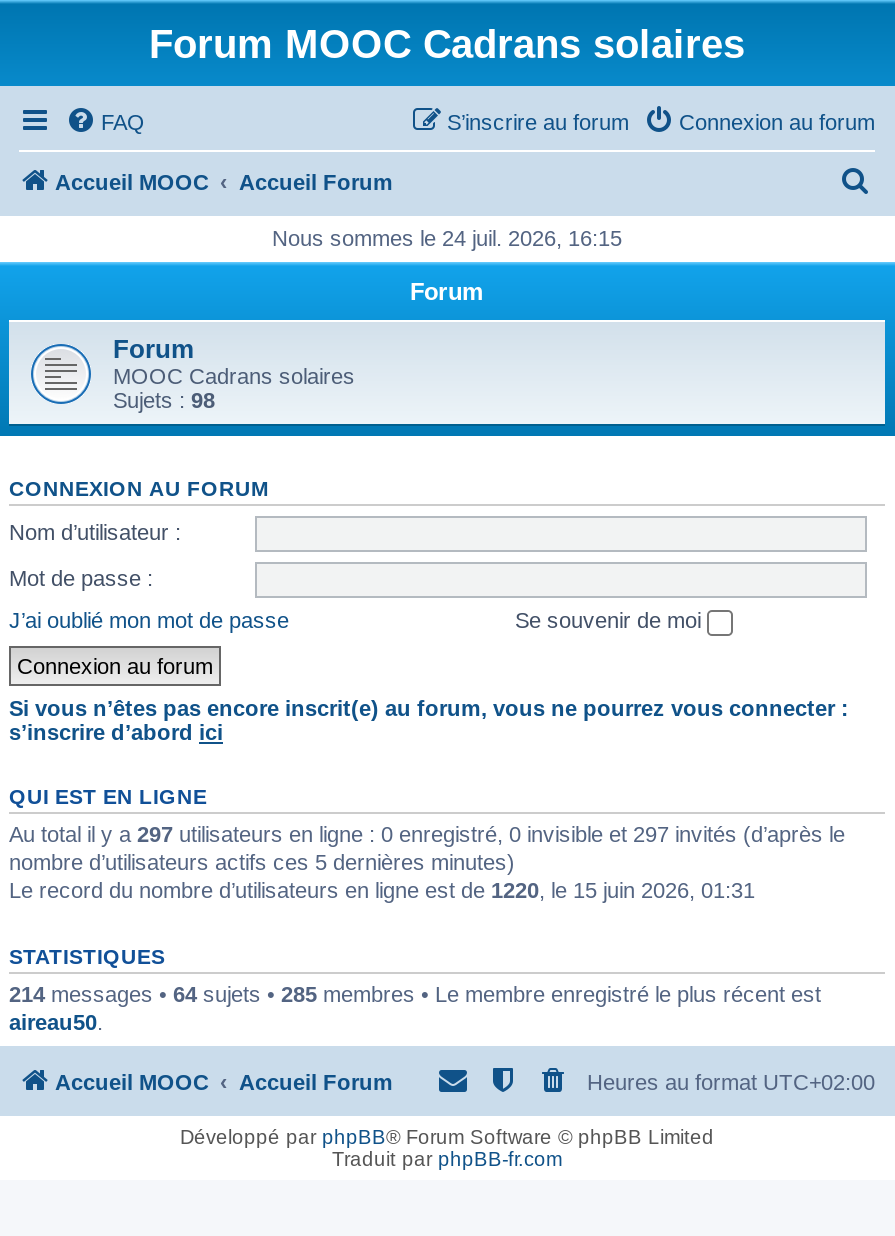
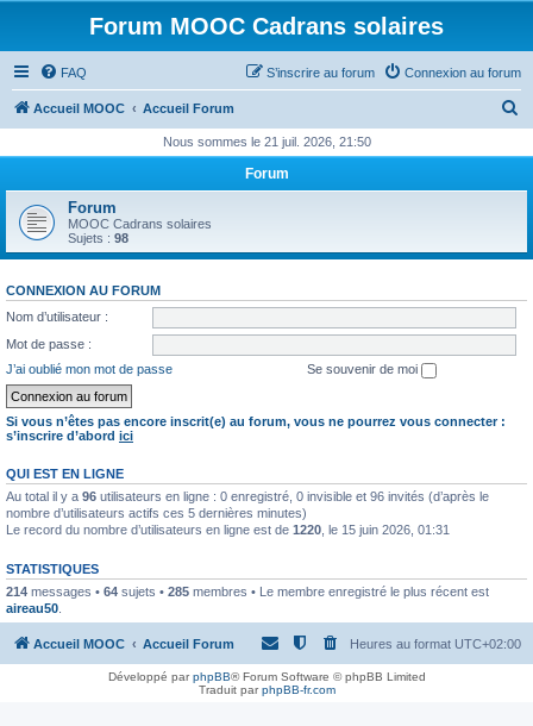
[272,226,622,250] Nous sommes le 24 juil. 2026, 16:15 -> [162,134,371,149] Nous sommes le 21 juil. 2026, 21:50
[9,821,845,845] Au total il y a 297 utilisateurs en ligne : 0 enregistré, 0 invisible et 297 invités (d’après le -> [6,489,489,503] Au total il y a 96 utilisateurs en ligne : 0 enregistré, 0 invisible et 96 invités (d’après le

